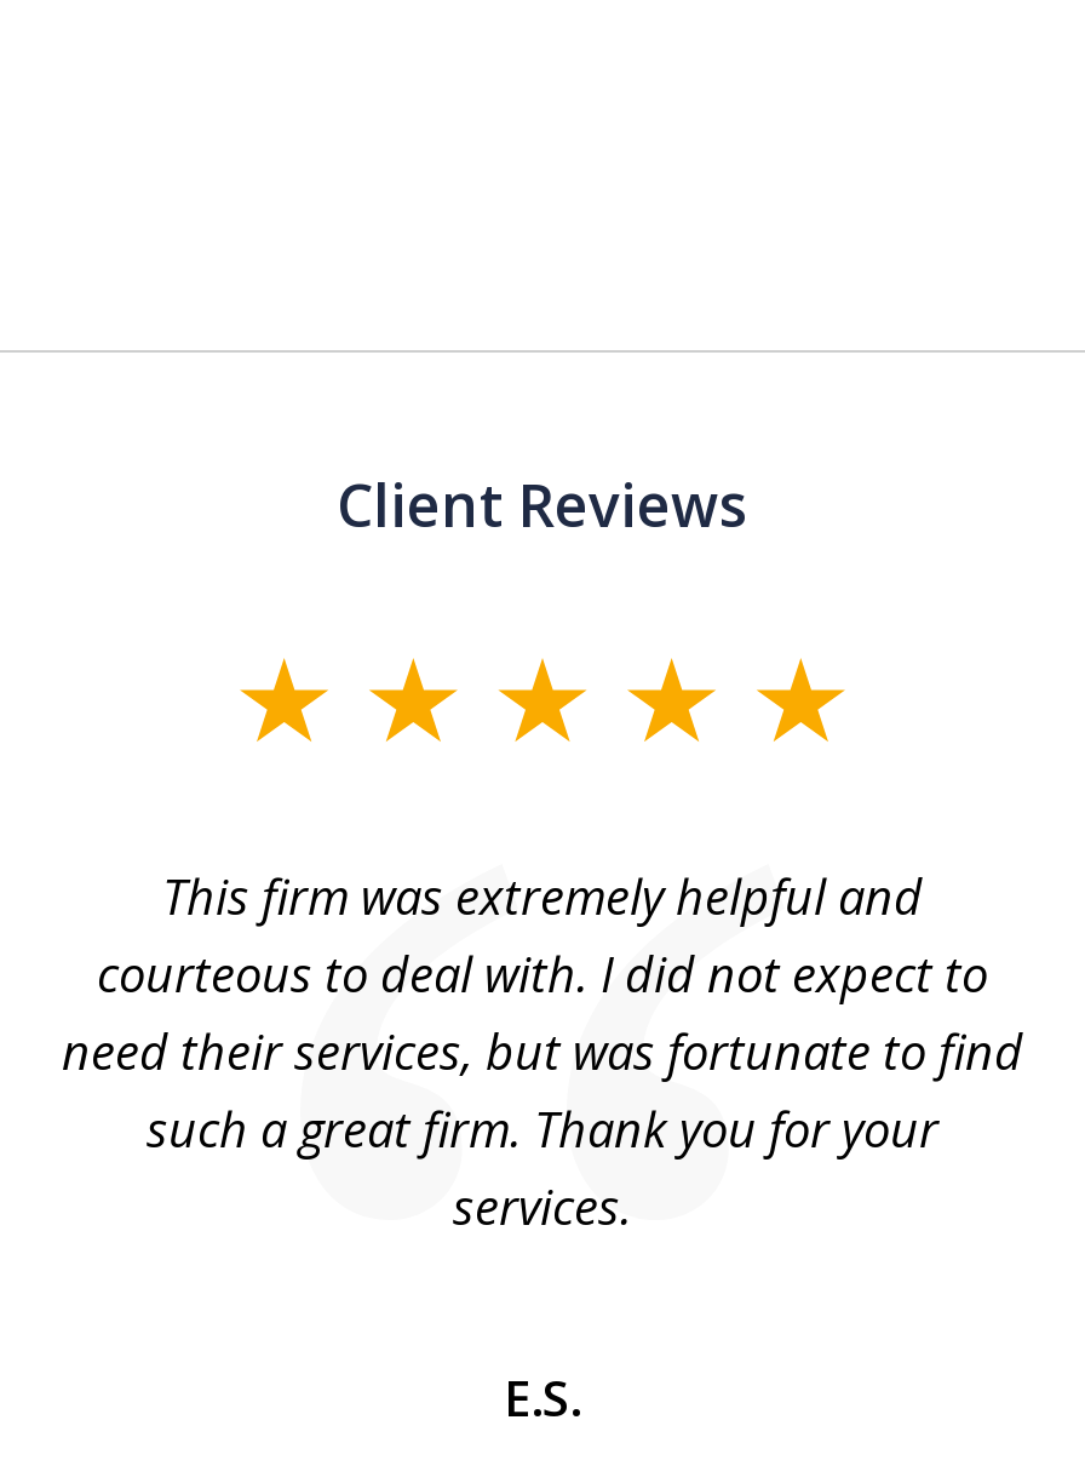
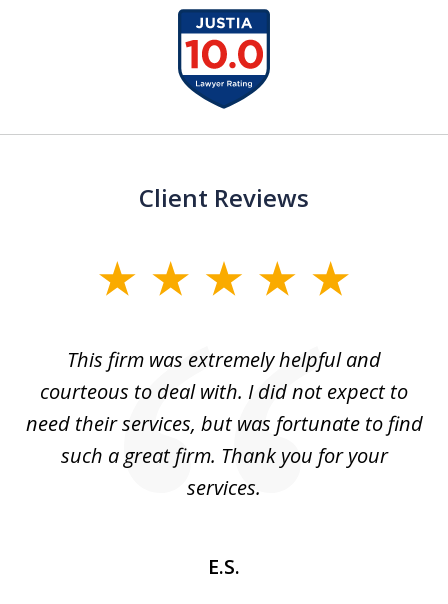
none -> [177,8,271,110] [image]

